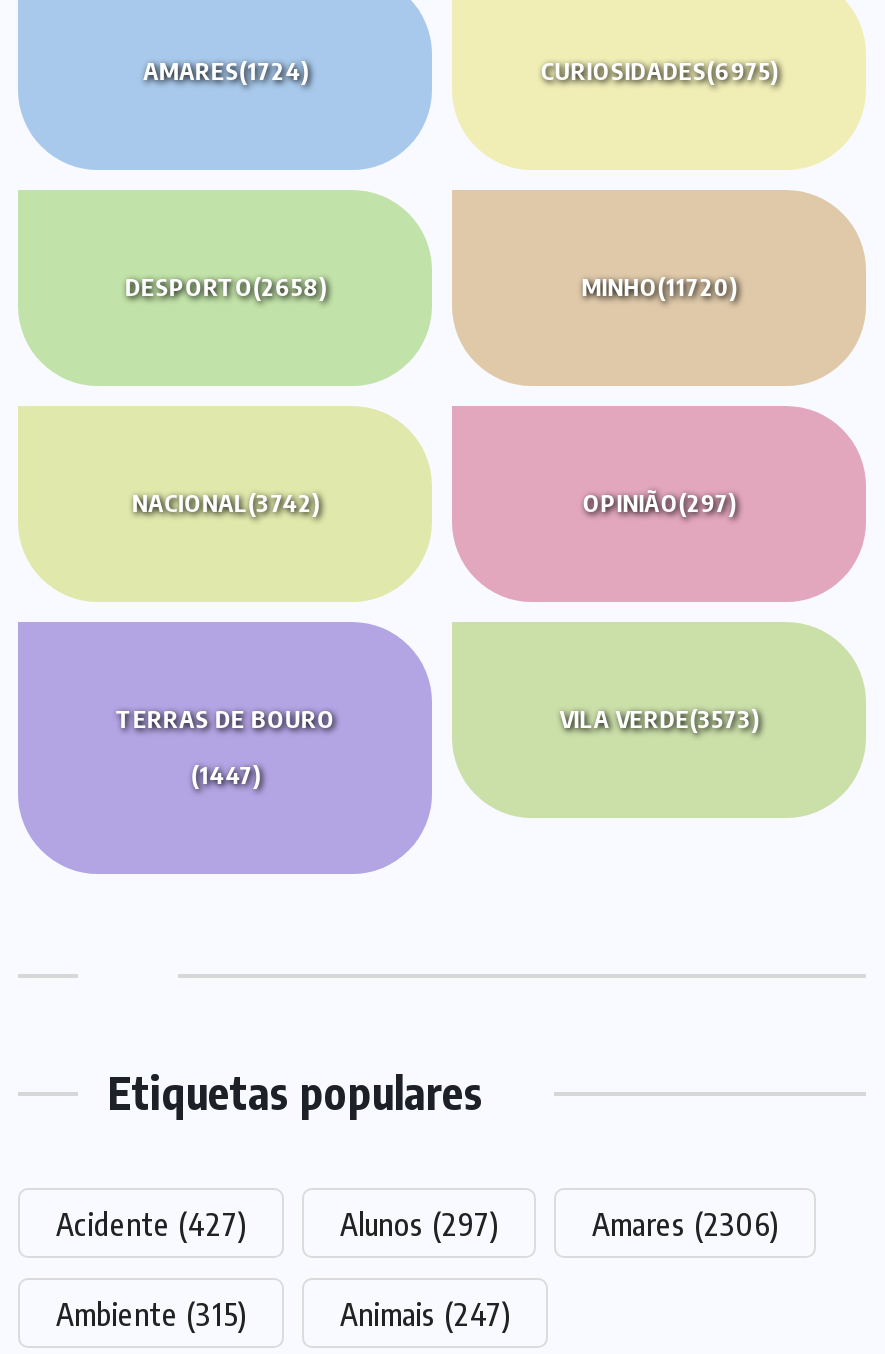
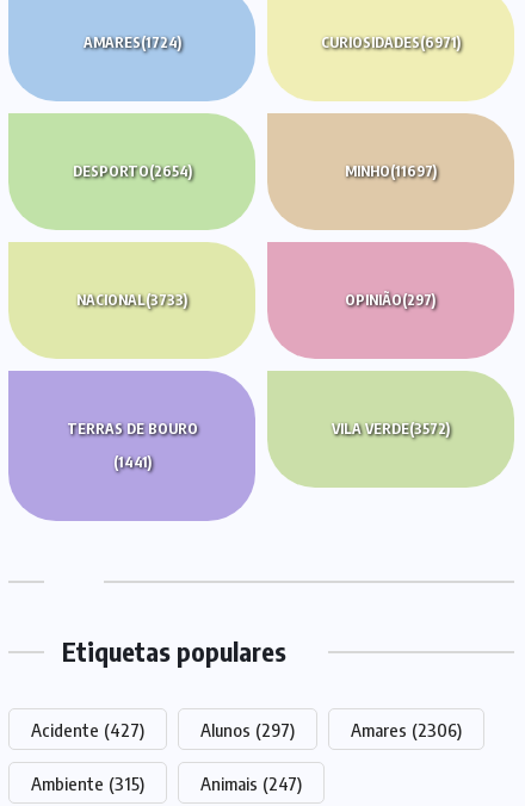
[541,56,777,86] CURIOSIDADES(6975) -> [321,33,460,51] CURIOSIDADES(6971)
[125,272,325,302] DESPORTO(2658) -> [72,162,192,180] DESPORTO(2654)
[582,272,736,302] MINHO(11720) -> [345,162,437,180] MINHO(11697)
[132,488,318,518] NACIONAL(3742) -> [76,291,187,309] NACIONAL(3733)
[560,704,758,734] VILA VERDE(3573) -> [332,420,450,438] VILA VERDE(3572)
[191,760,259,790] (1447) -> [113,453,151,471] (1441)

